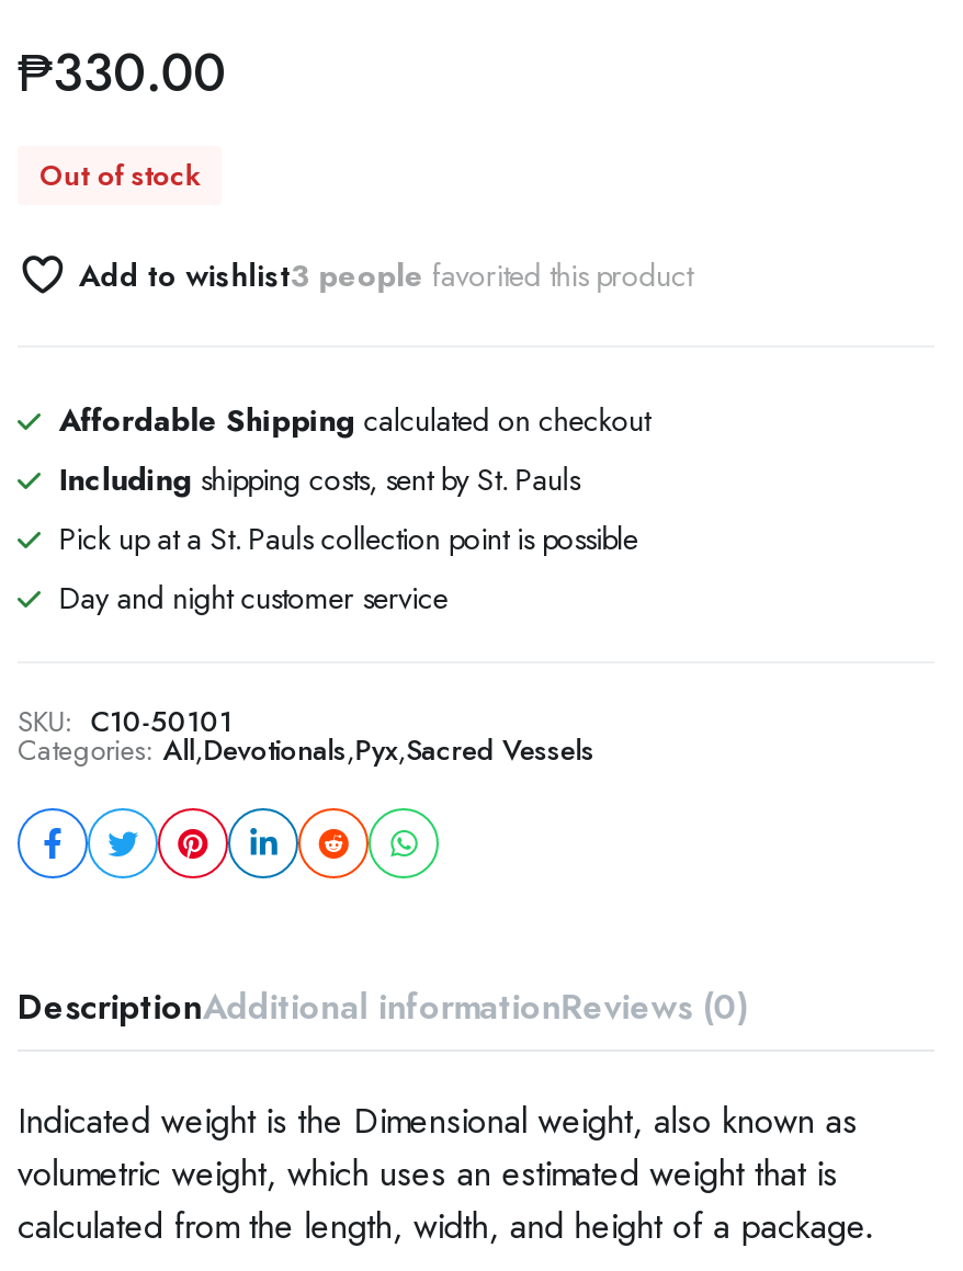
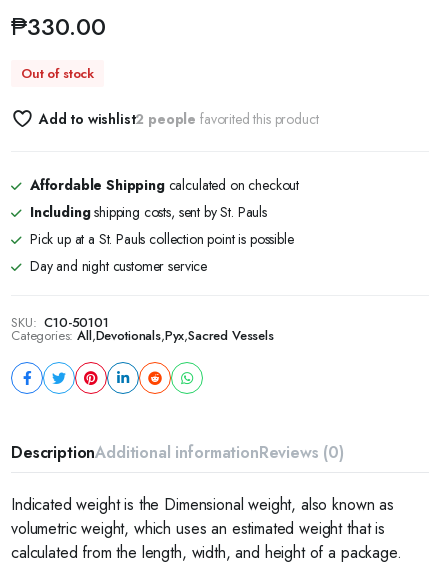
[79,254,692,297] Add to wishlist3 people favorited this product -> [39,109,318,129] Add to wishlist2 people favorited this product

